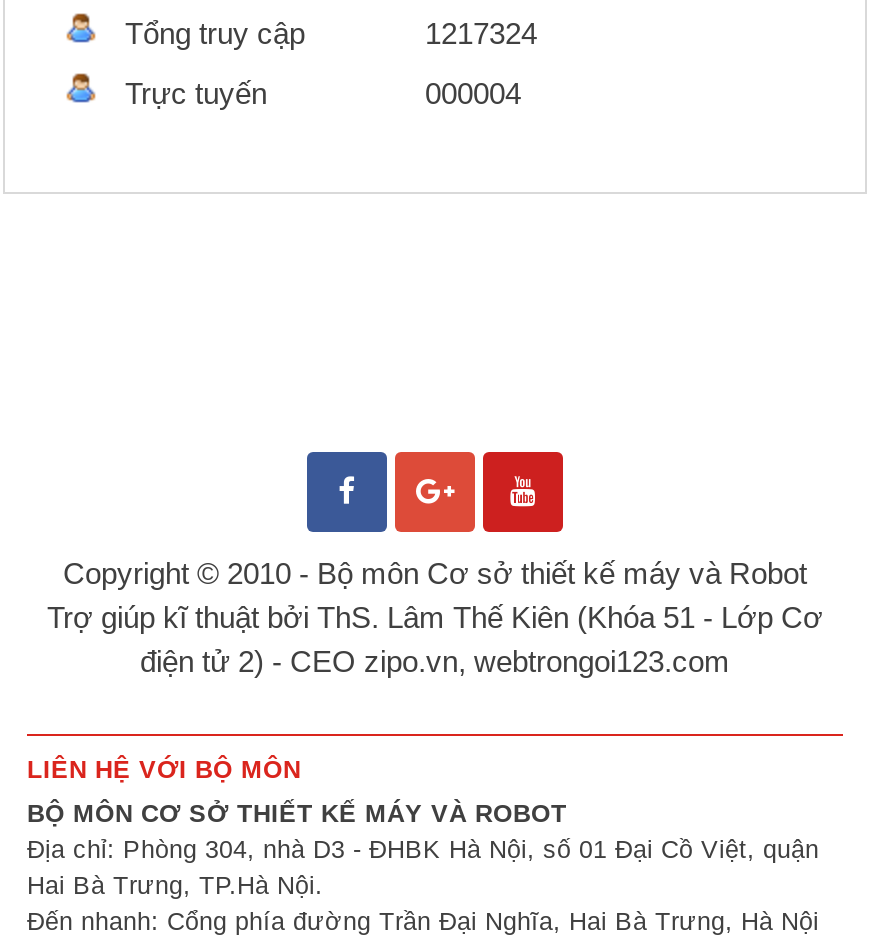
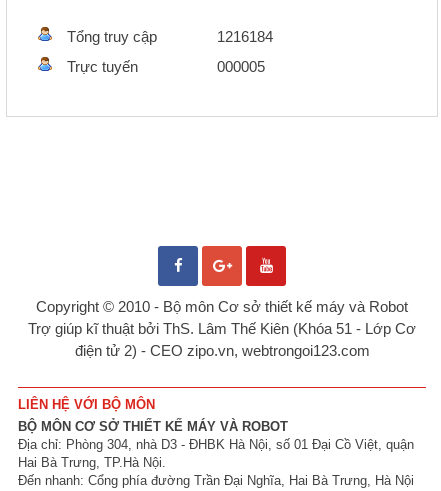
[425,17,537,51] 1217324 -> [217,28,273,45] 1216184
[425,77,521,111] 000004 -> [217,58,265,75] 000005

